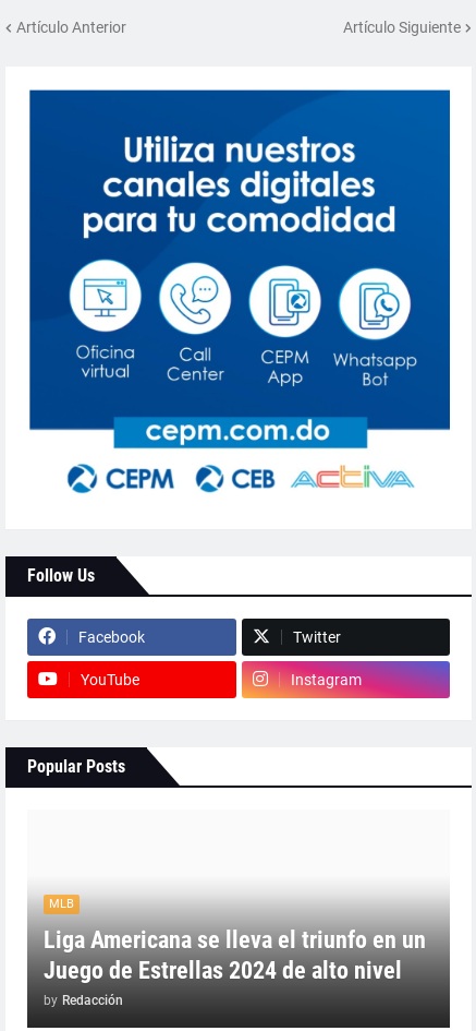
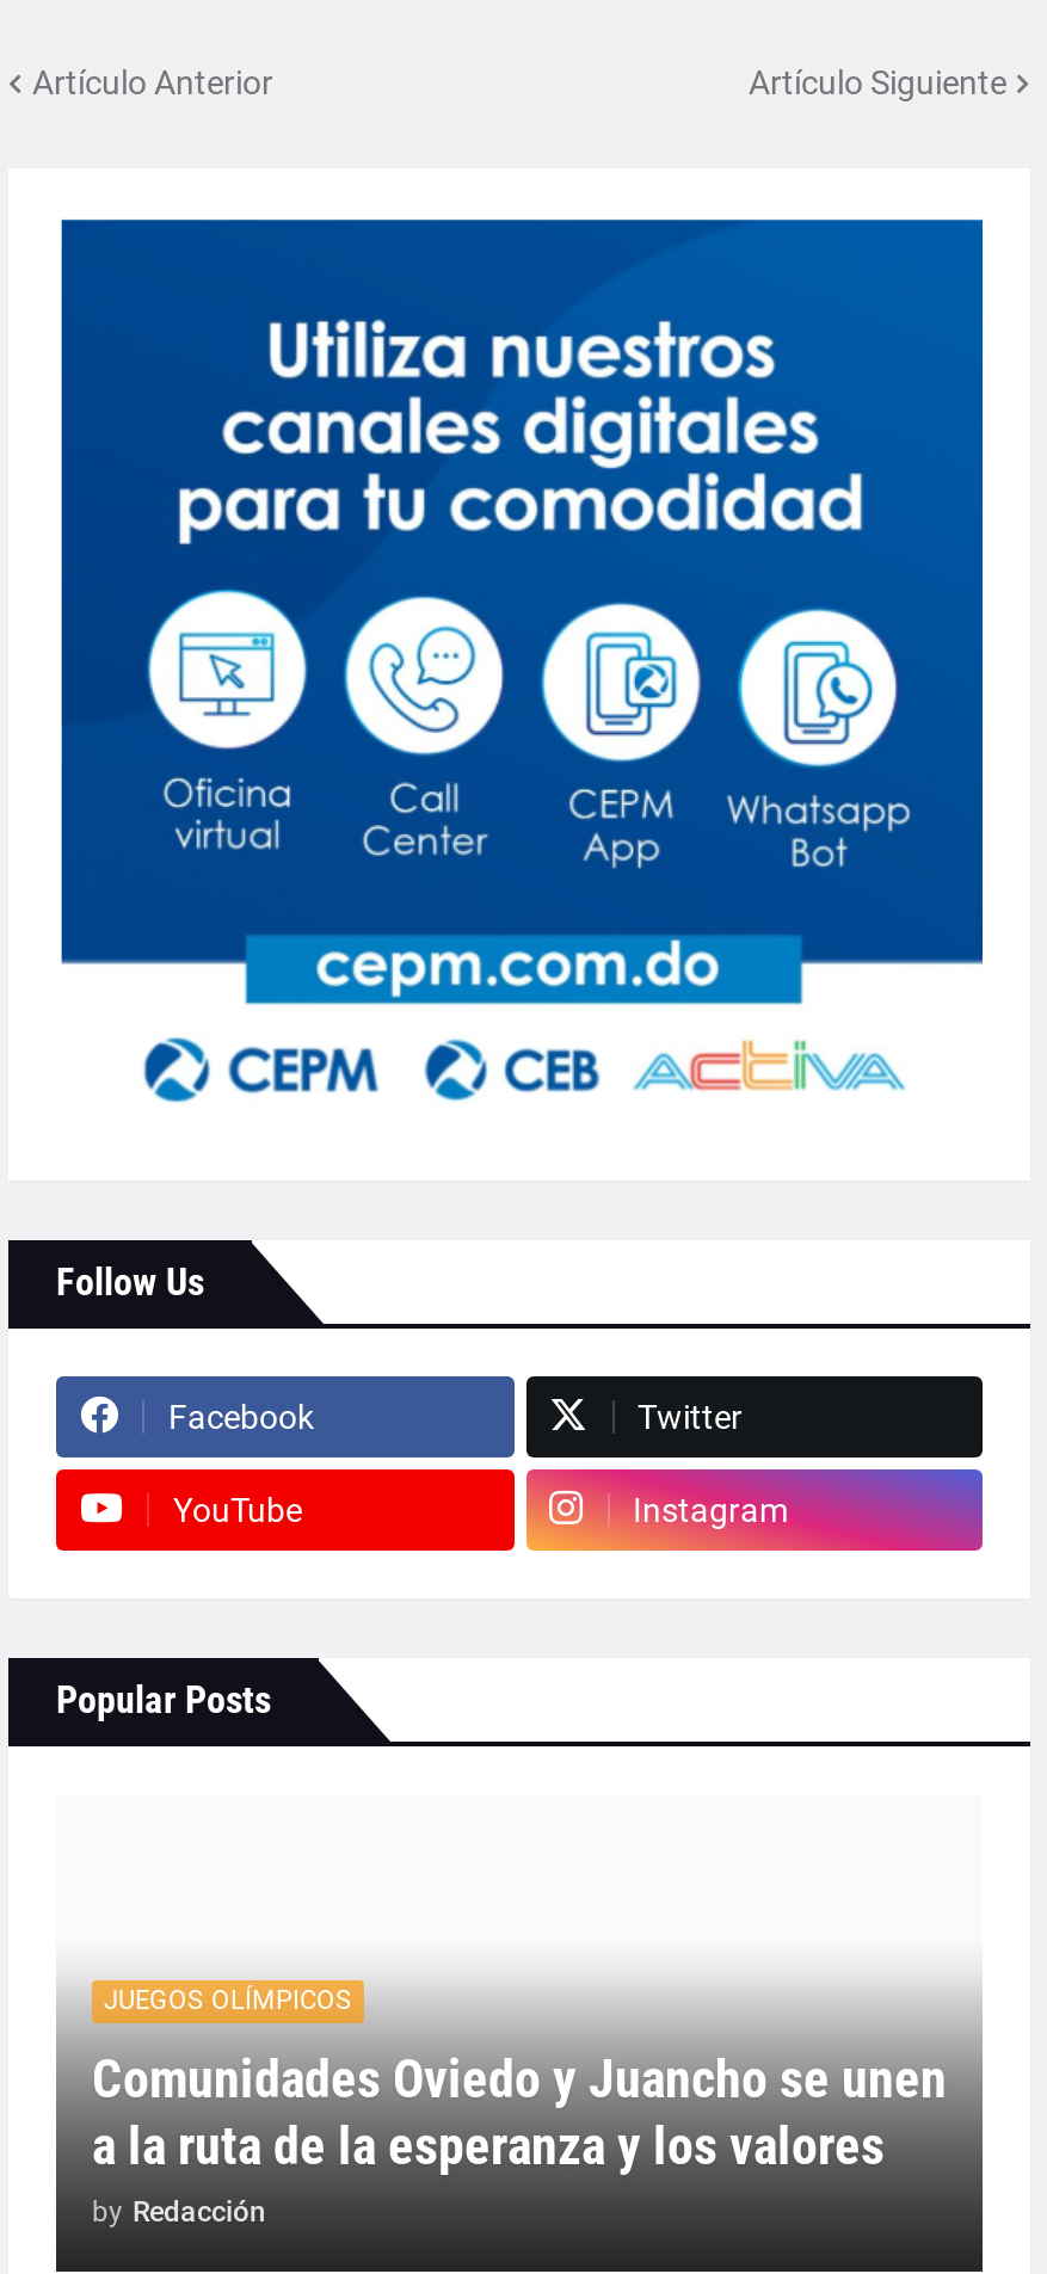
[49,897,74,911] MLB -> [104,1985,352,2016] JUEGOS OLÍMPICOS
[44,926,426,984] Liga Americana se lleva el triunfo en un | Juego de Estrellas 2024 de alto nivel -> [92,2048,947,2175] Comunidades Oviedo y Juancho se unen | a la ruta de la esperanza y los valores

